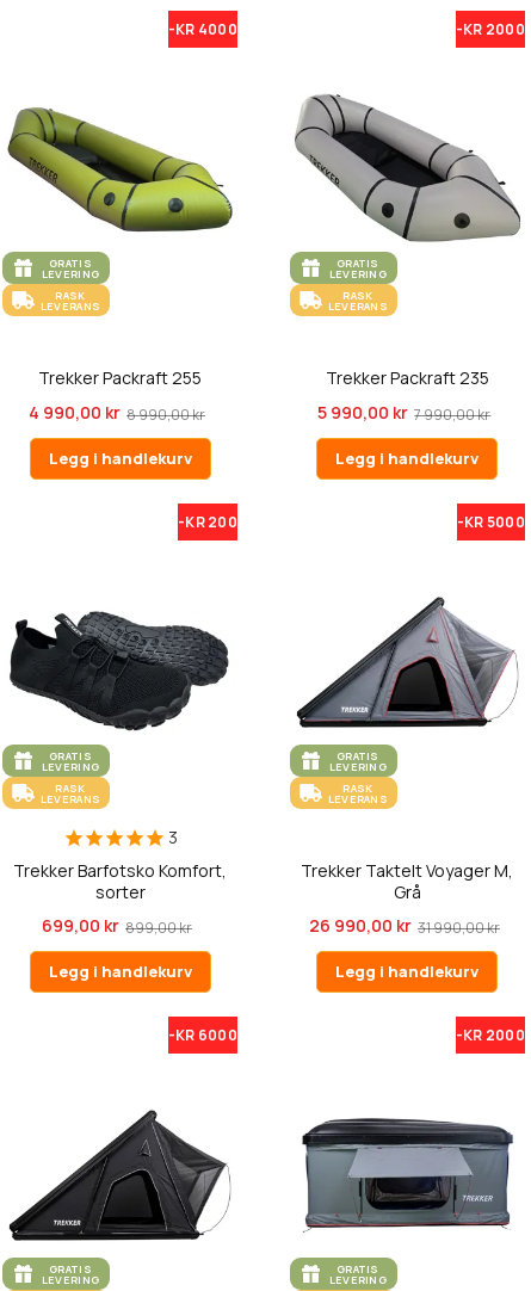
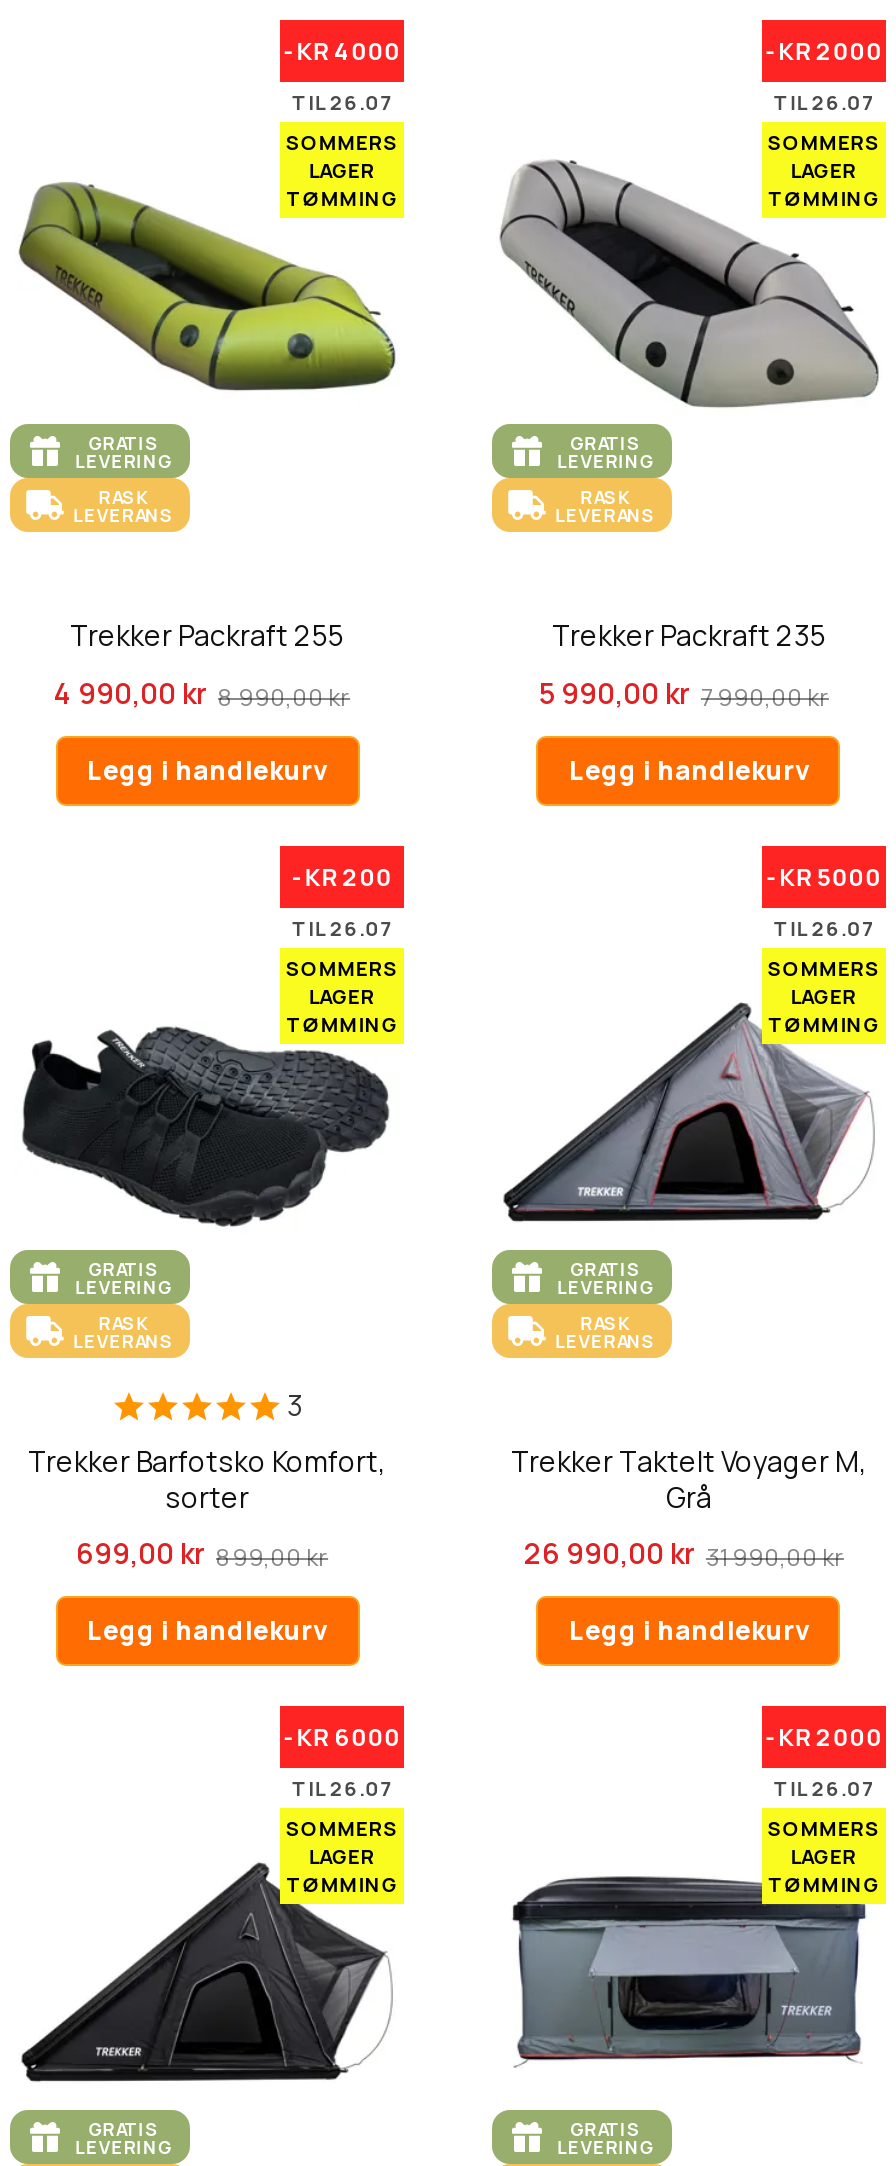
none -> [286,88,398,212] TIL 26.07 | SOMMERS | LAGER | TØMMING
none -> [768,88,880,212] TIL 26.07 | SOMMERS | LAGER | TØMMING
none -> [286,915,398,1039] TIL 26.07 | SOMMERS | LAGER | TØMMING
none -> [768,915,880,1039] TIL 26.07 | SOMMERS | LAGER | TØMMING
none -> [286,1775,398,1899] TIL 26.07 | SOMMERS | LAGER | TØMMING
none -> [768,1775,880,1899] TIL 26.07 | SOMMERS | LAGER | TØMMING

